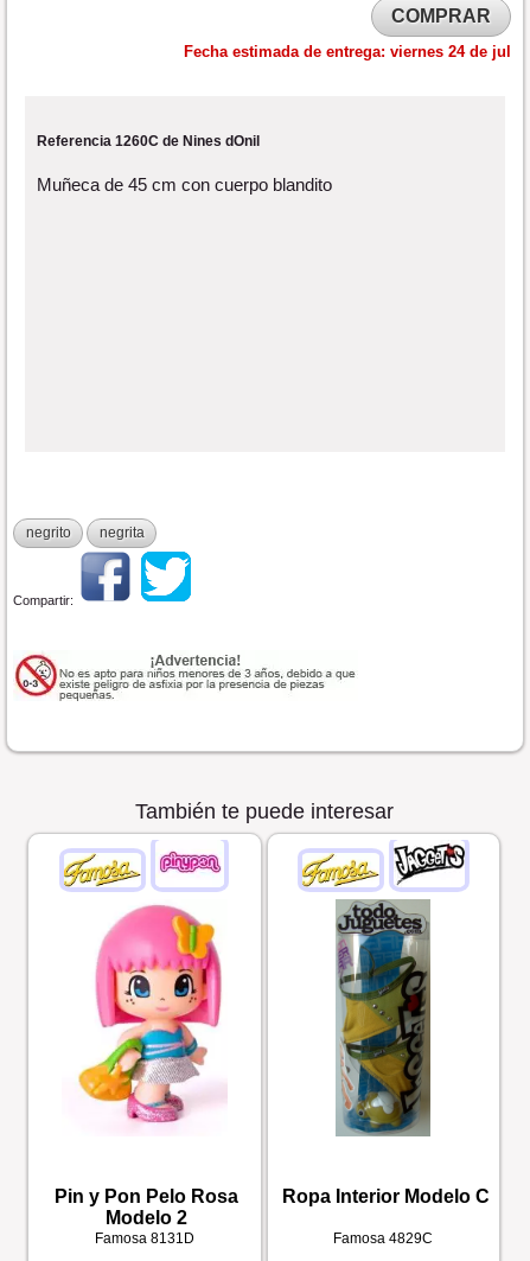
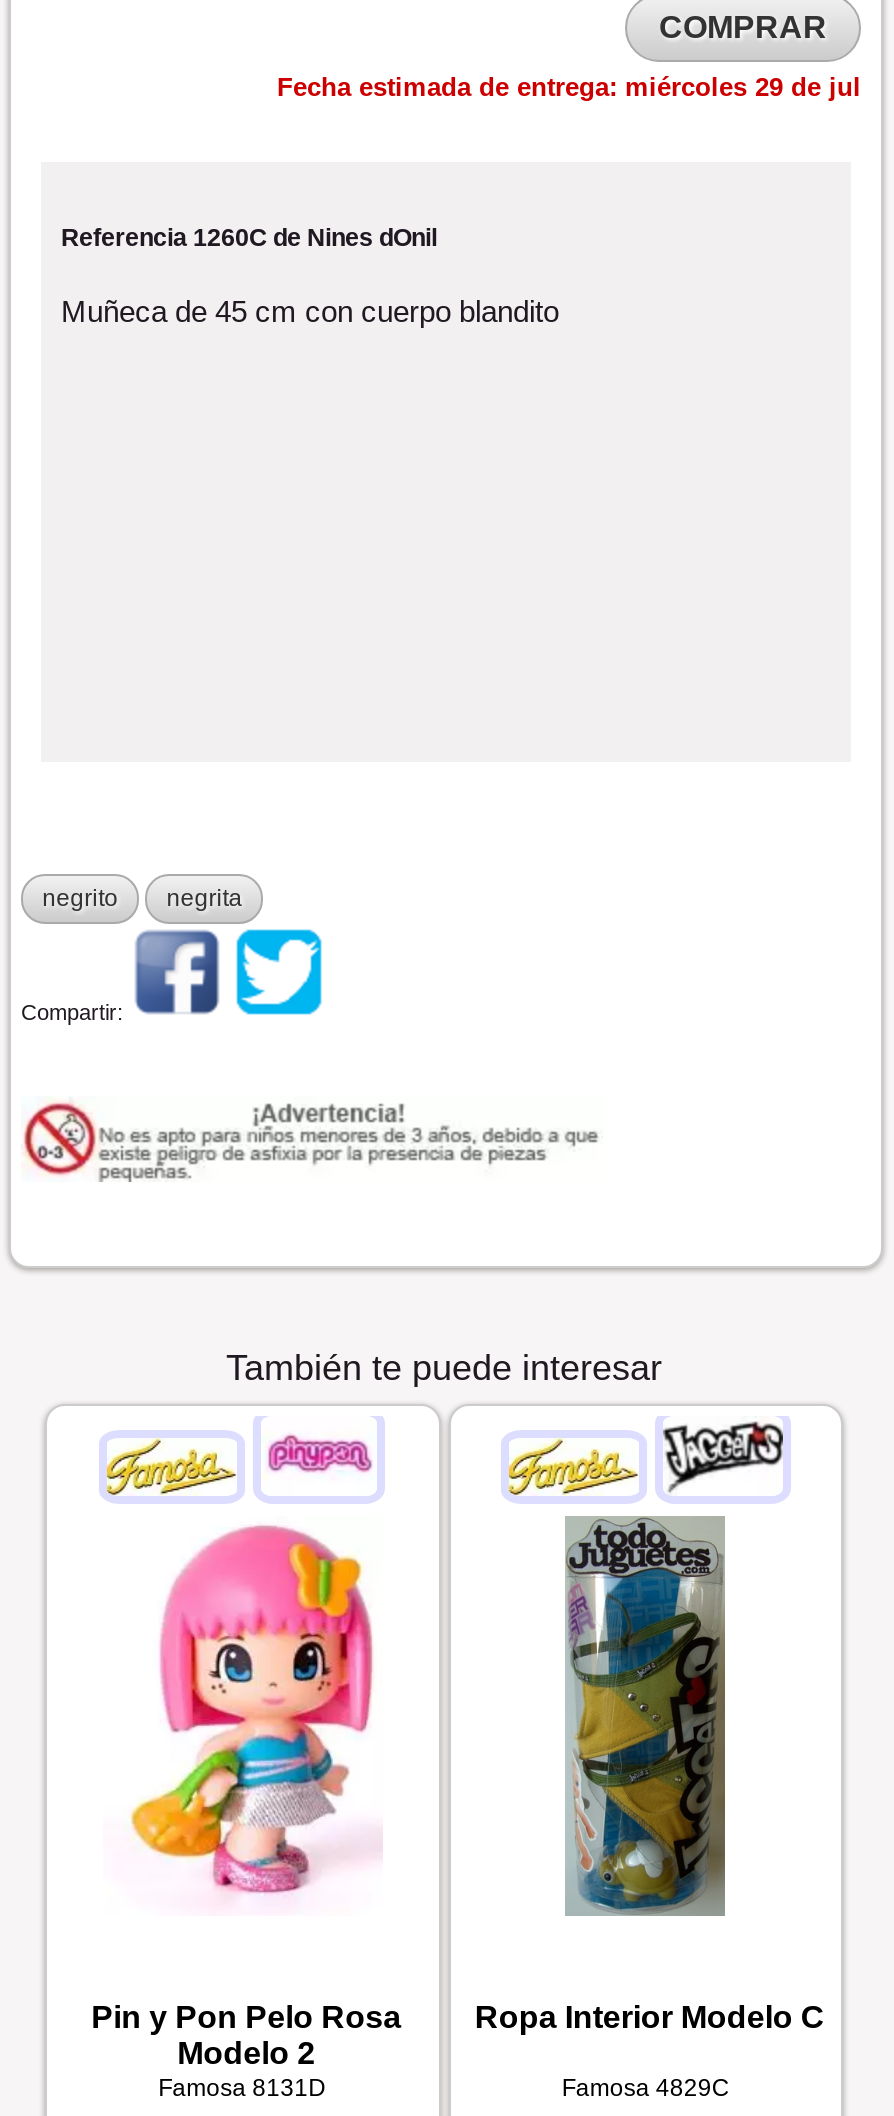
[184,43,511,60] Fecha estimada de entrega: viernes 24 de jul -> [277,72,861,102] Fecha estimada de entrega: miércoles 29 de jul

